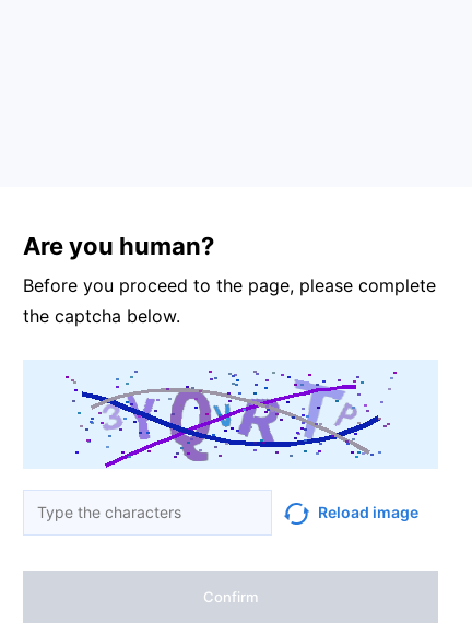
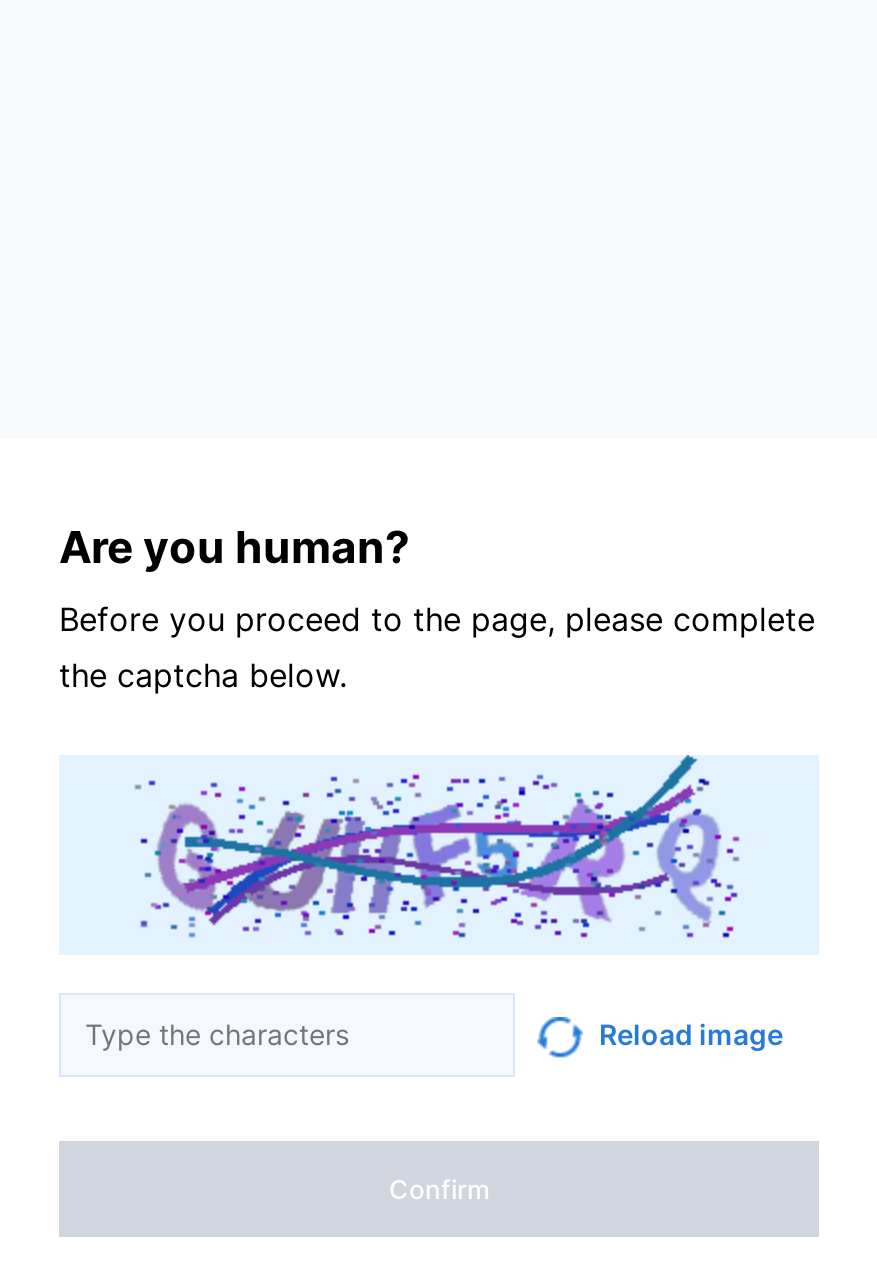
[66,361,398,469] [image] -> [137,755,741,951] [image]

